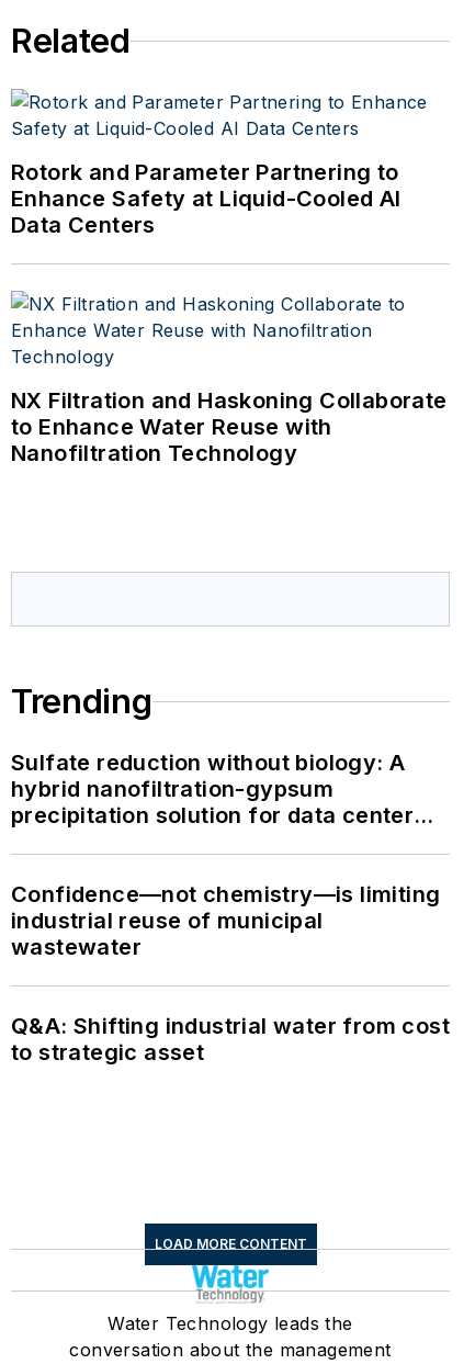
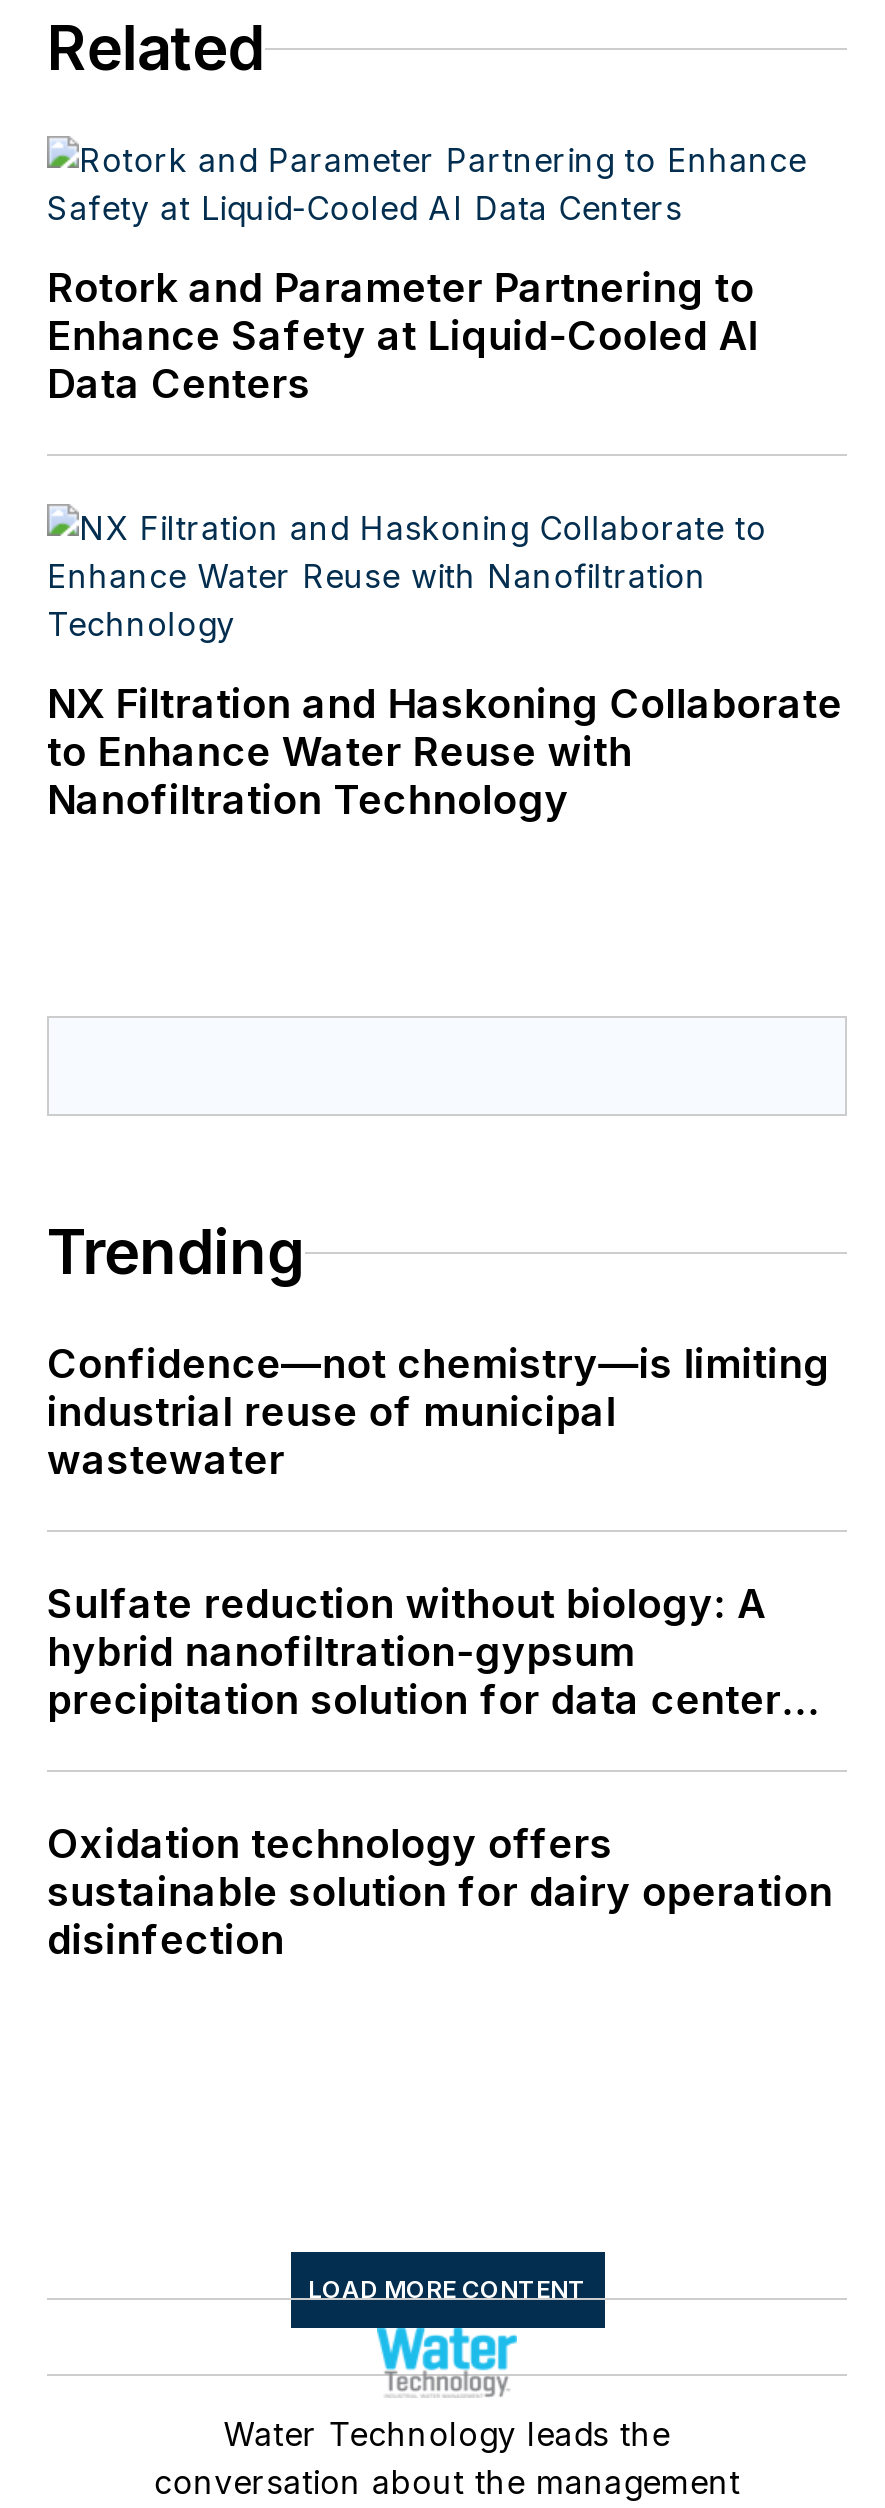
moved [11,750,414,829] -> [47,1581,781,1725]: Sulfate reduction without biology: A | hybrid nanofiltration-gypsum | precipitation solution for data center
moved [11,881,440,961] -> [47,1341,830,1485]: Confidence—not chemistry—is limiting | industrial reuse of municipal | wastewater
[11,1013,450,1066] Q&A: Shifting industrial water from cost | to strategic asset -> [47,1821,833,1965] Oxidation technology offers | sustainable solution for dairy operation | disinfection

